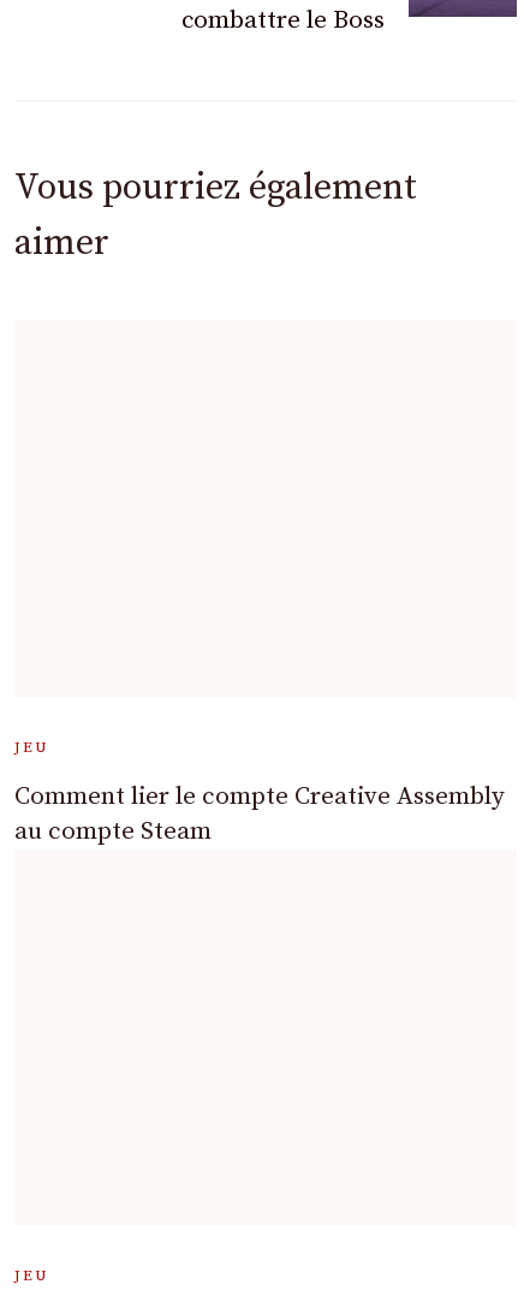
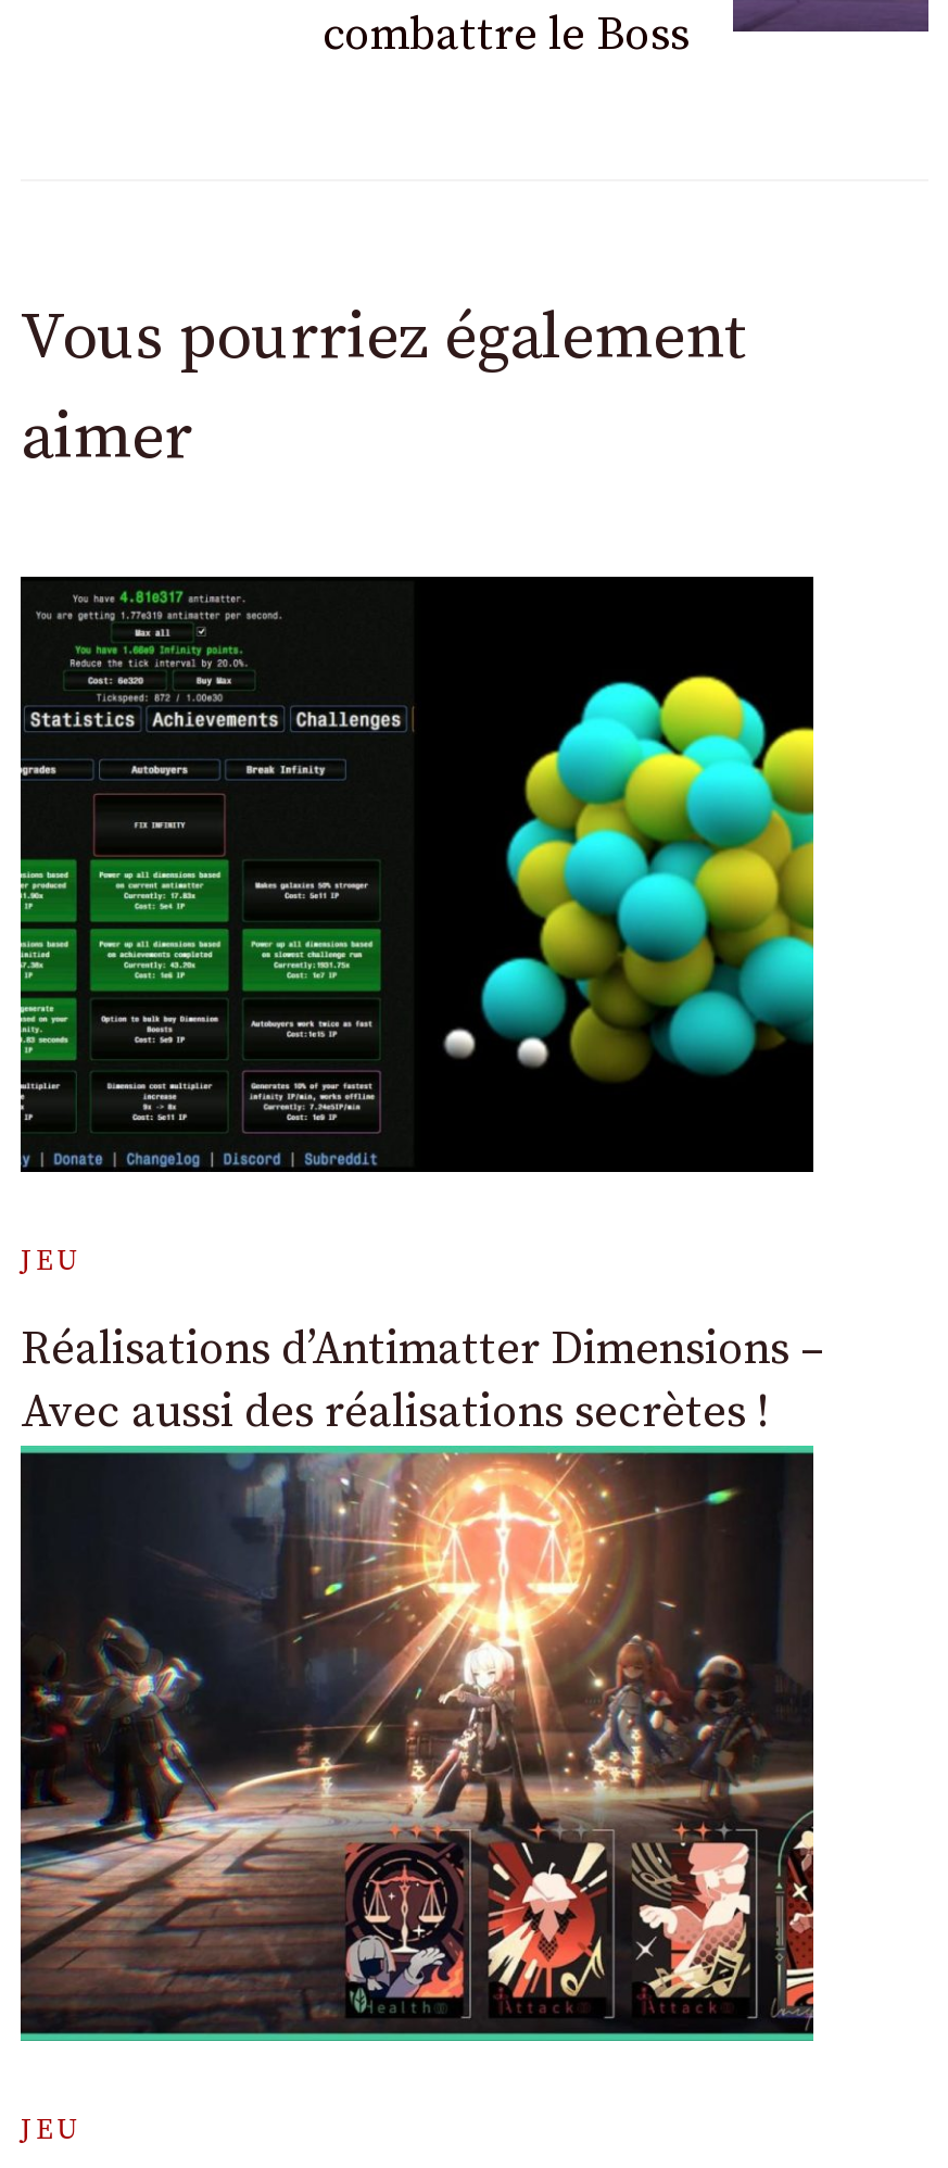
none -> [18,573,816,1175] [image]
none -> [18,1445,816,2044] [image]
[14,780,505,847] Comment lier le compte Creative Assembly | au compte Steam -> [21,1322,824,1441] Réalisations d’Antimatter Dimensions – | Avec aussi des réalisations secrètes !

